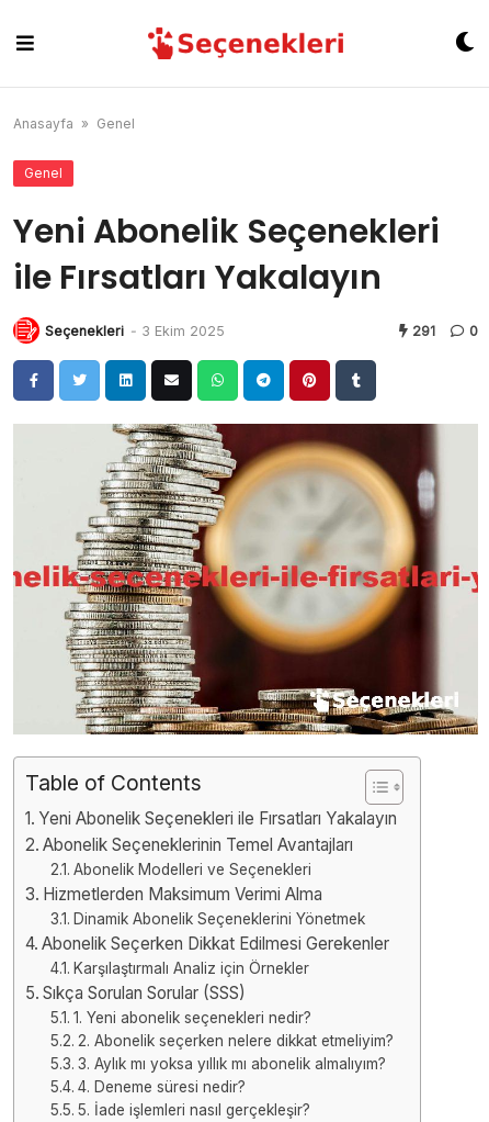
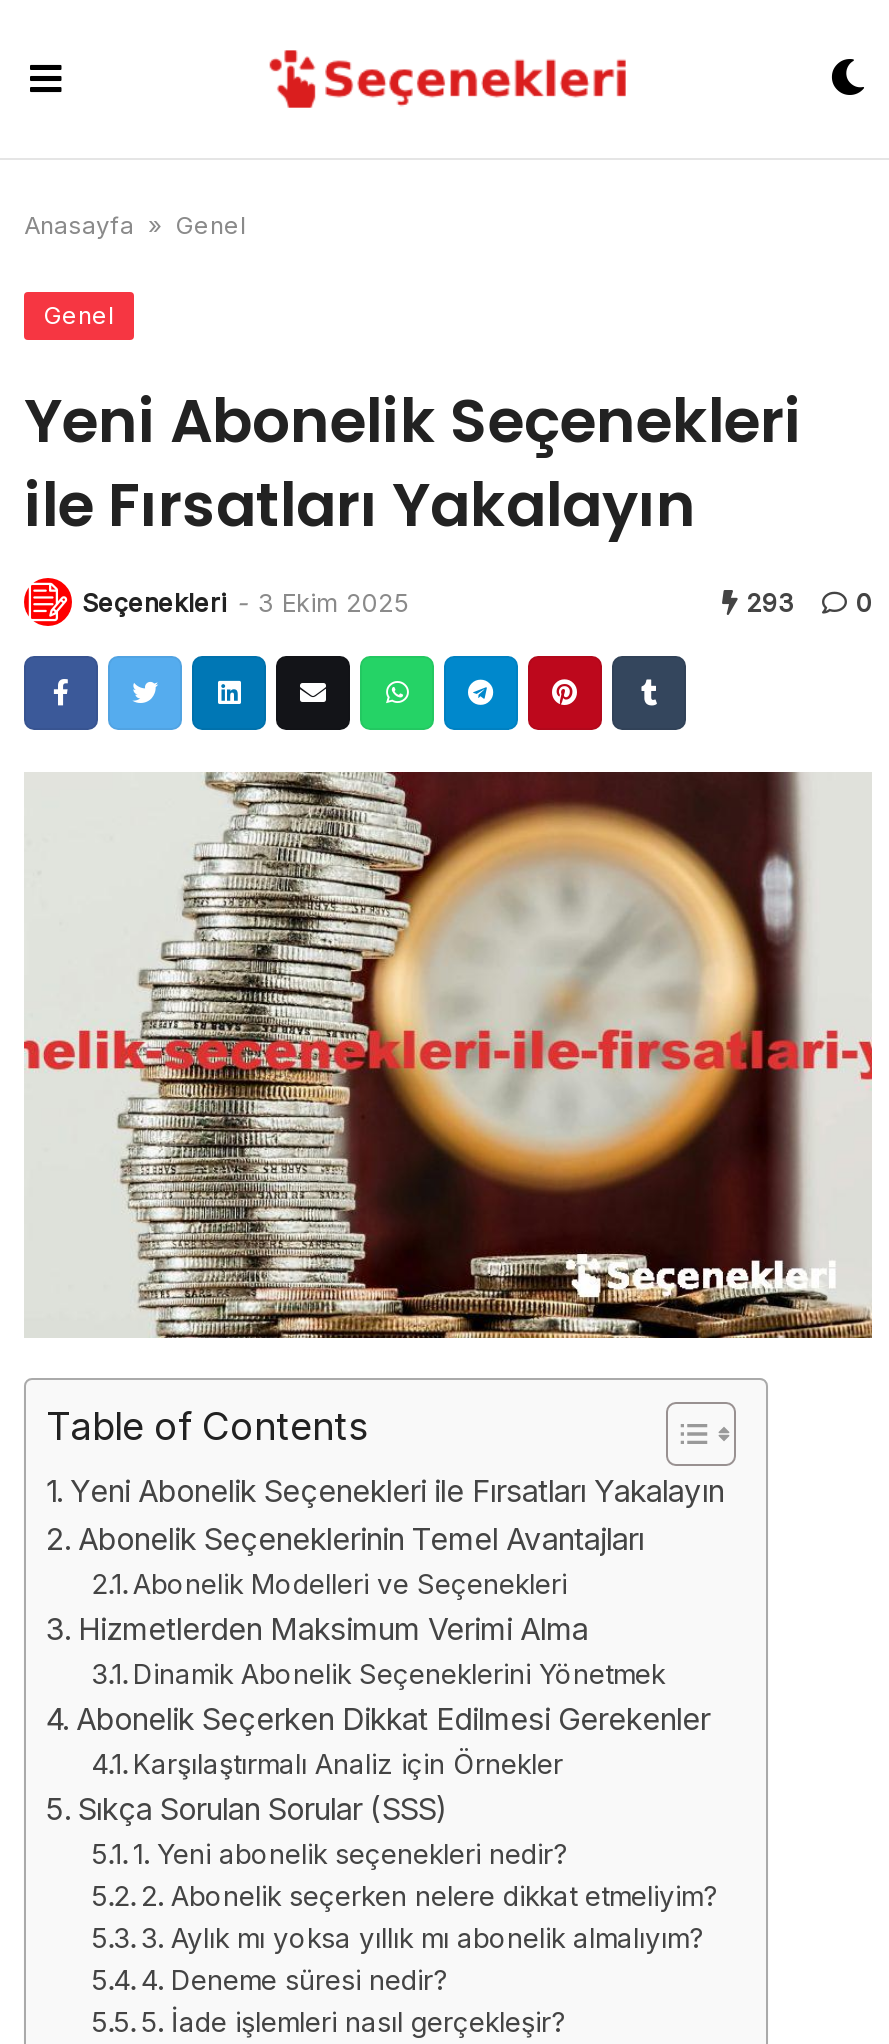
[408,322,478,339] 291 0 -> [738,587,872,617] 293 0

